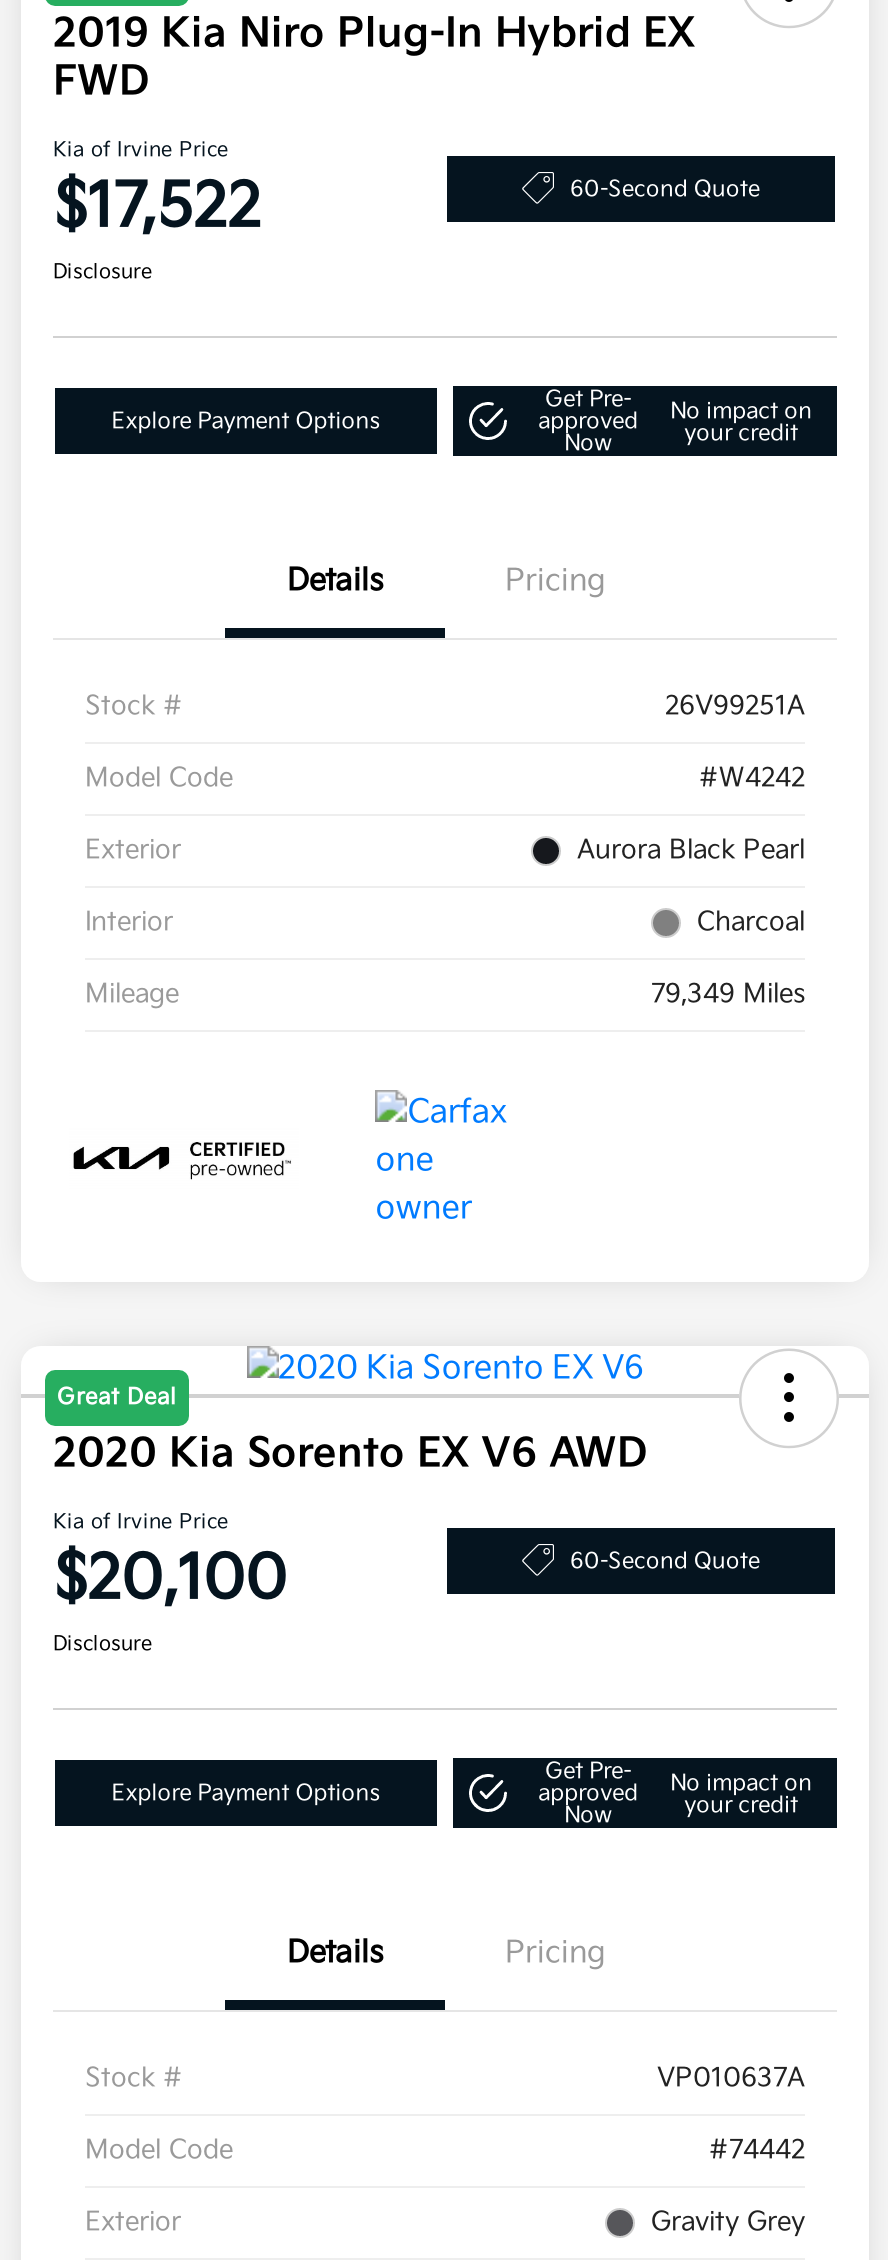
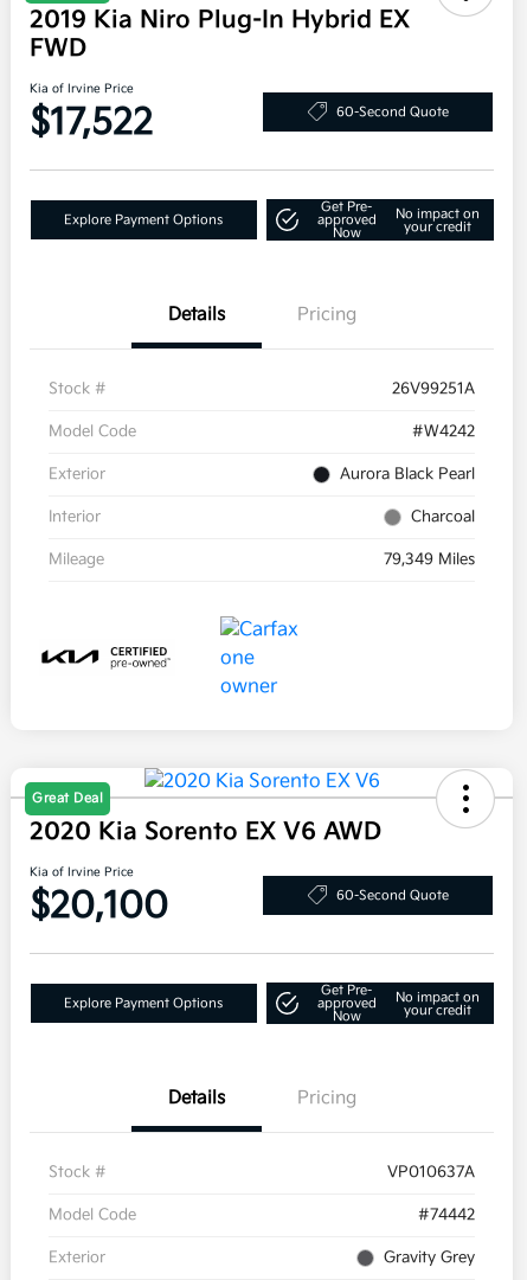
[53,260,153,284] Disclosure -> none
[53,1632,153,1656] Disclosure -> none

